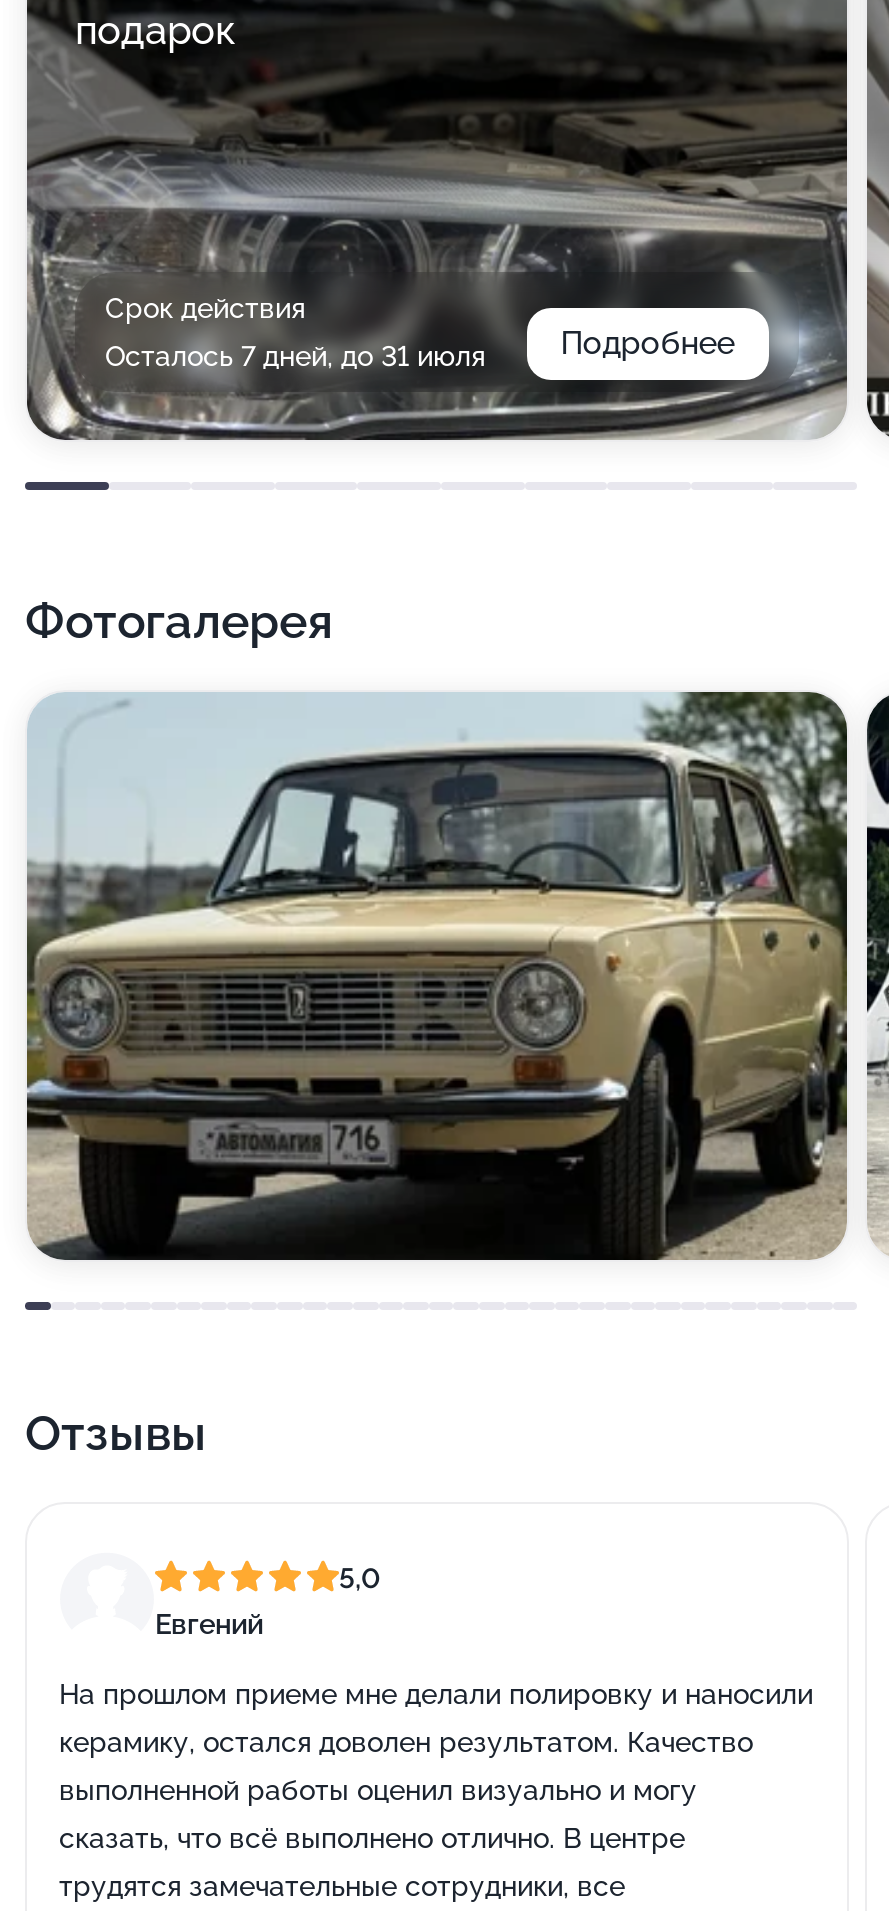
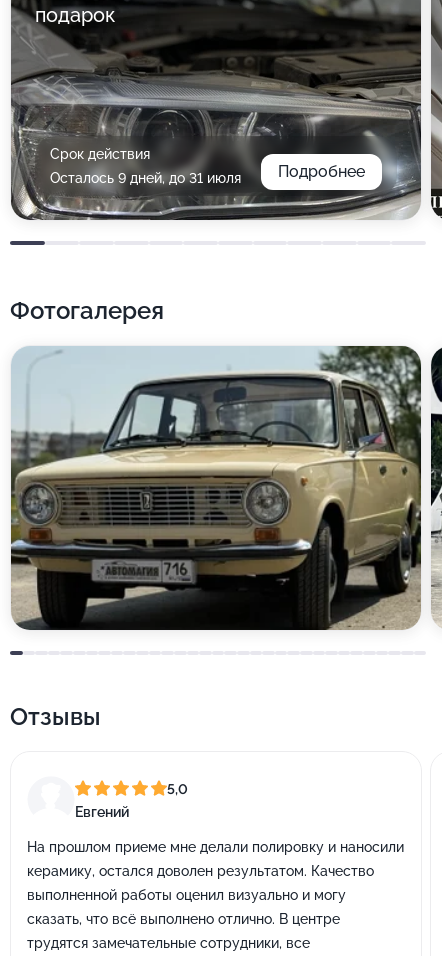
[105,340,485,372] Осталось 7 дней, до 31 июля -> [50,170,241,186] Осталось 9 дней, до 31 июля

